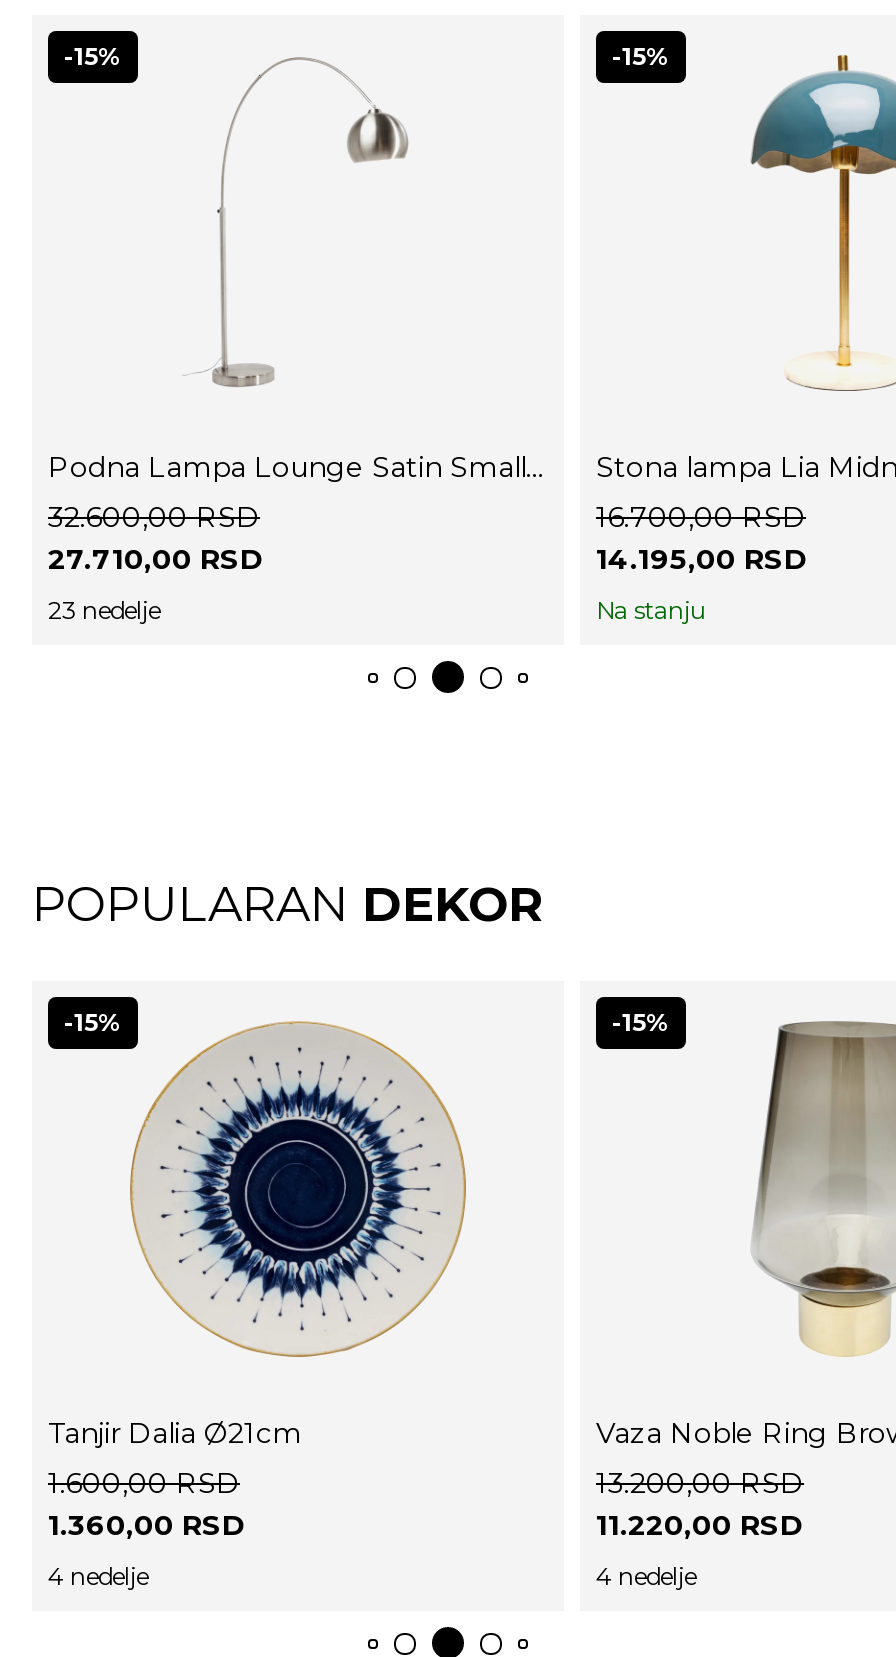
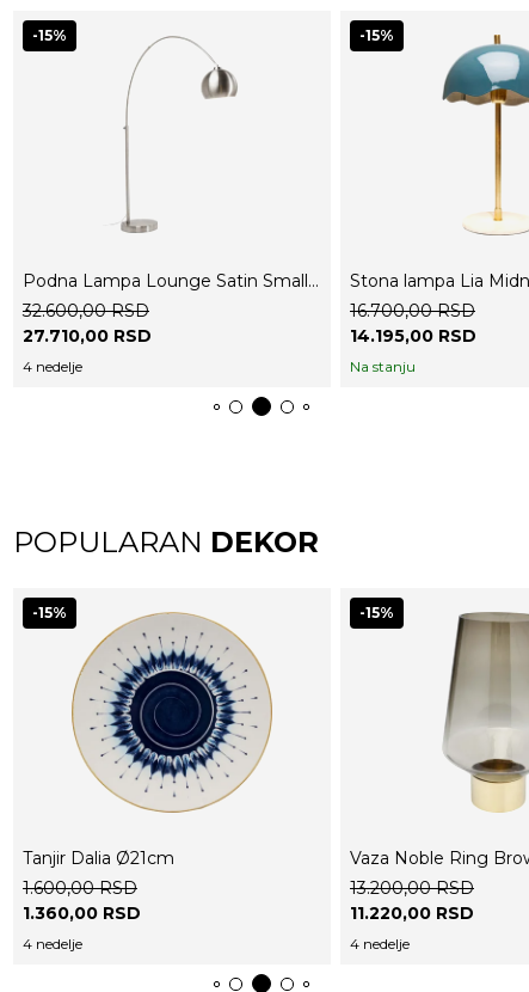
[48,595,160,625] 23 nedelje -> [23,357,82,375] 4 nedelje

